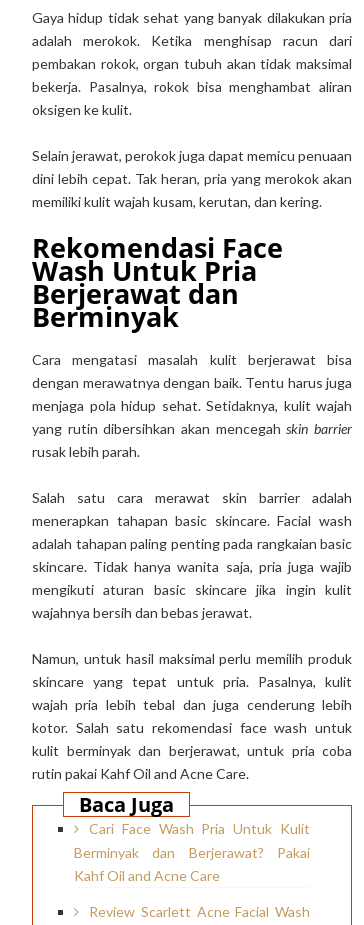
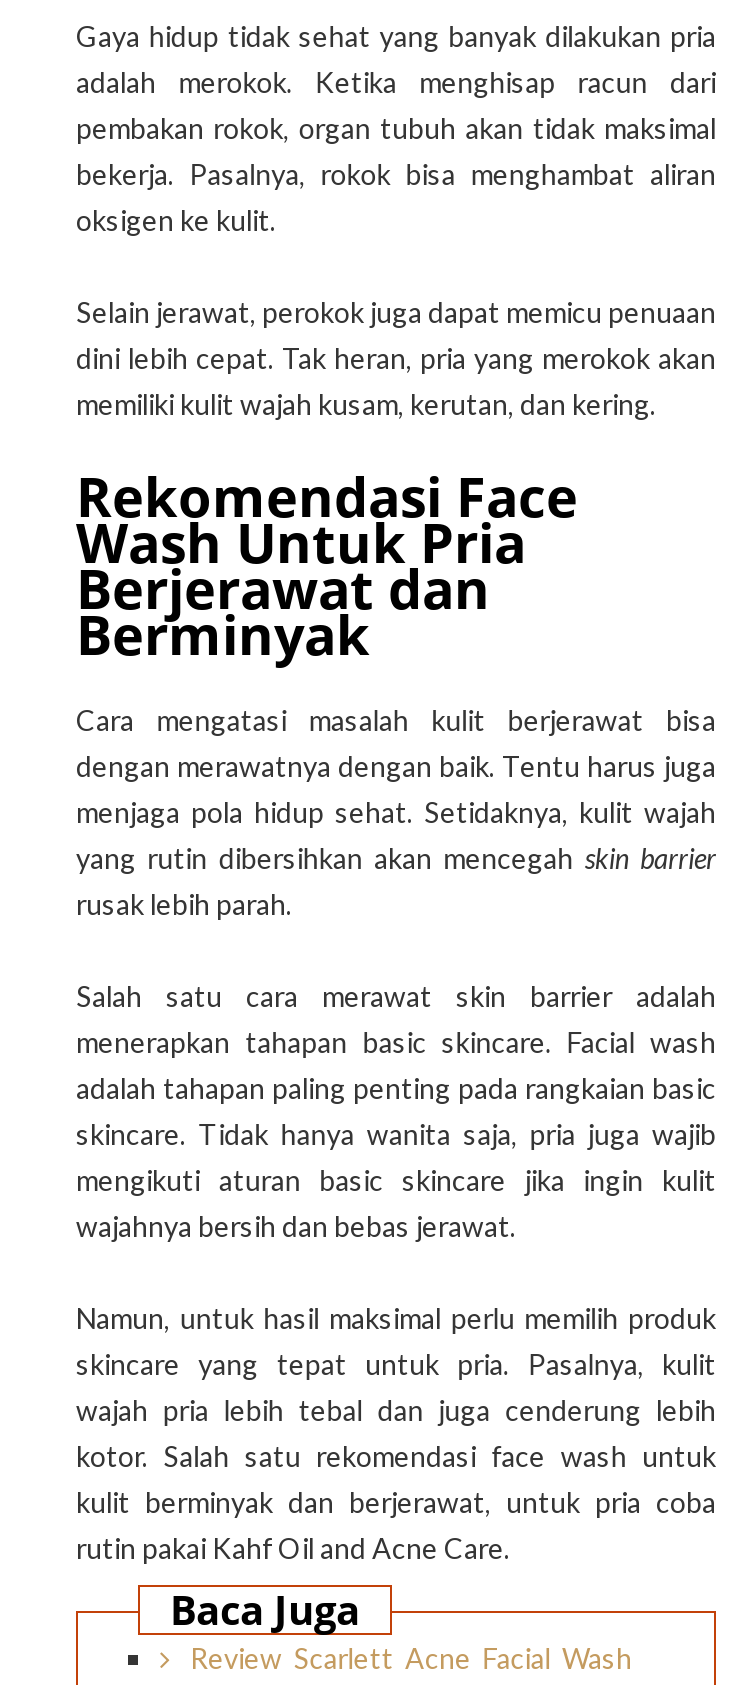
[74,820,310,884] Cari Face Wash Pria Untuk Kulit | Berminyak dan Berjerawat? Pakai | Kahf Oil and Acne Care -> none

